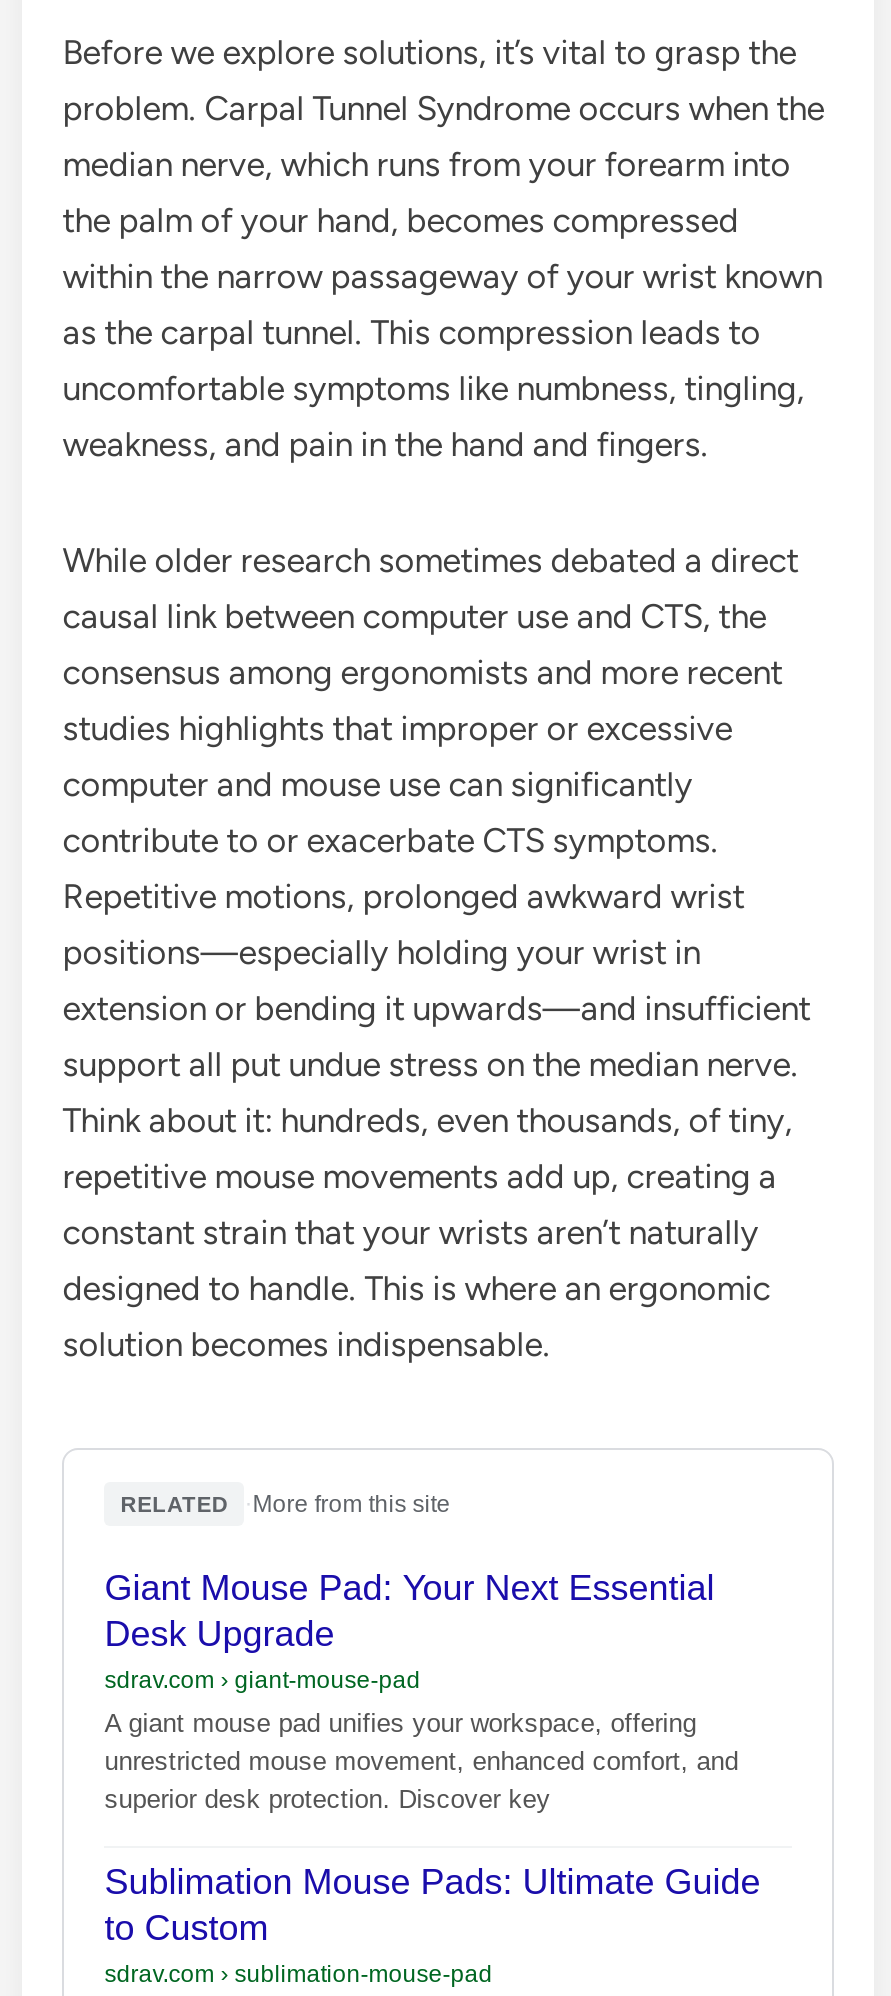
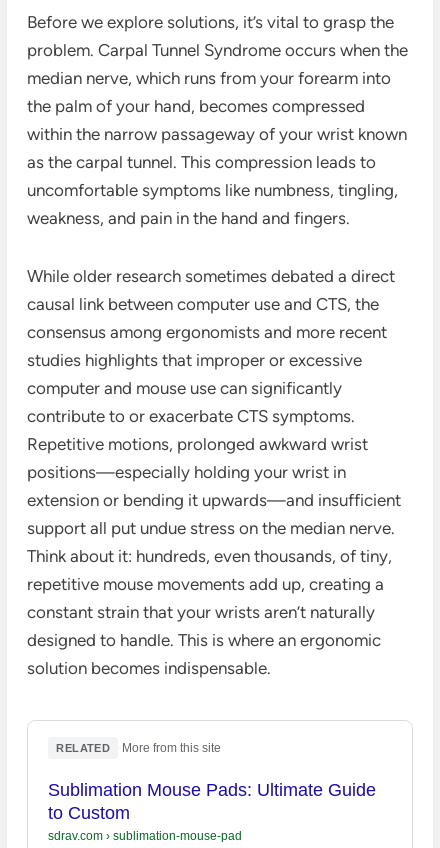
[104,1567,738,1813] Giant Mouse Pad: Your Next Essential | Desk Upgrade | sdrav.com › giant-mouse-pad | A giant mouse pad unifies your workspace, offering | unrestricted mouse movement, enhanced comfort, and | superior desk protection. Discover key -> none

